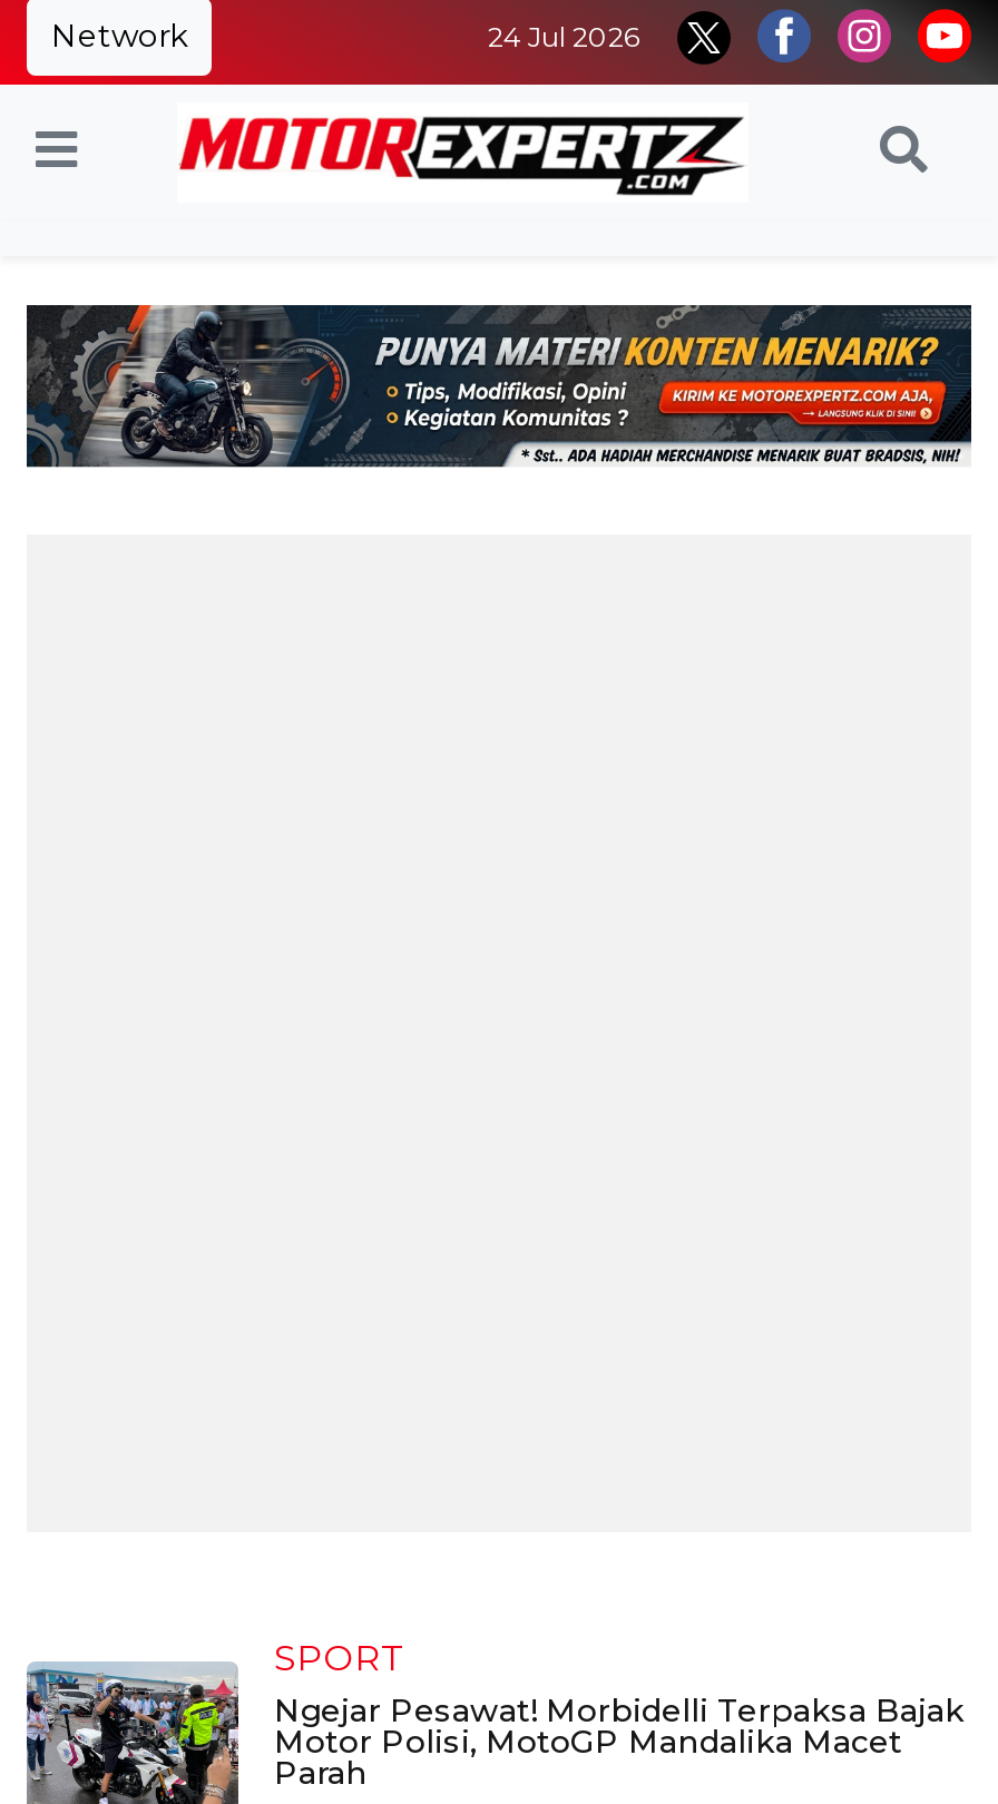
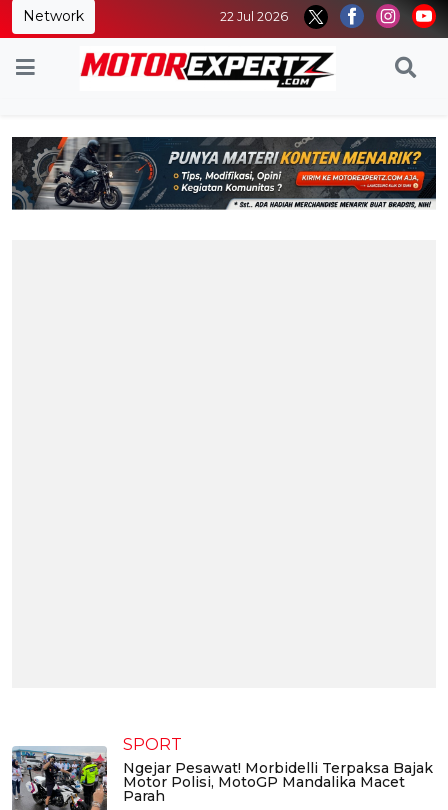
[488,20,642,53] 24 Jul 2026 -> [220,9,288,24] 22 Jul 2026

